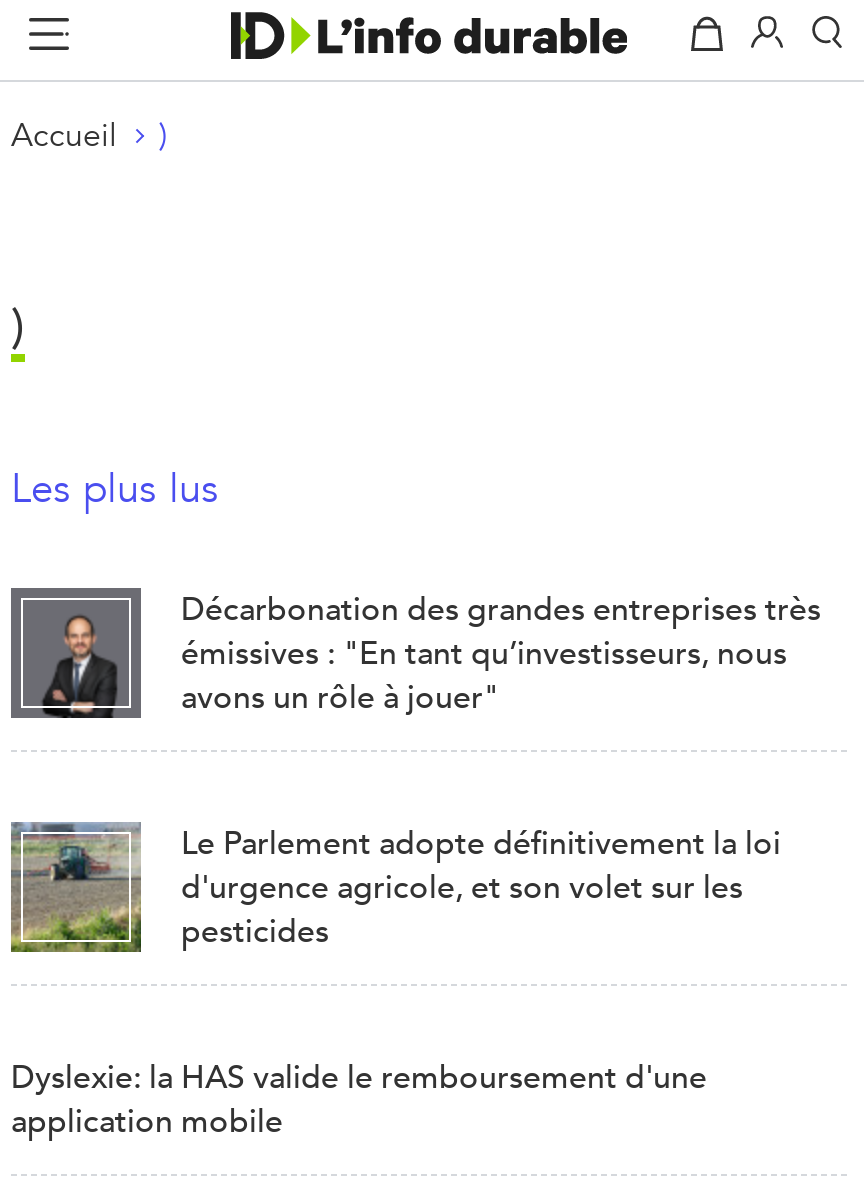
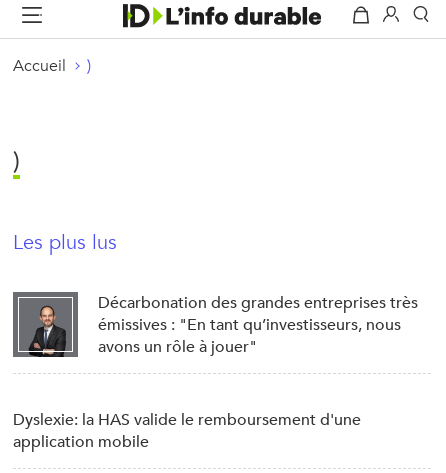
[11,822,781,954] [image] | Le Parlement adopte définitivement la loi | d'urgence agricole, et son volet sur les | pesticides -> none

